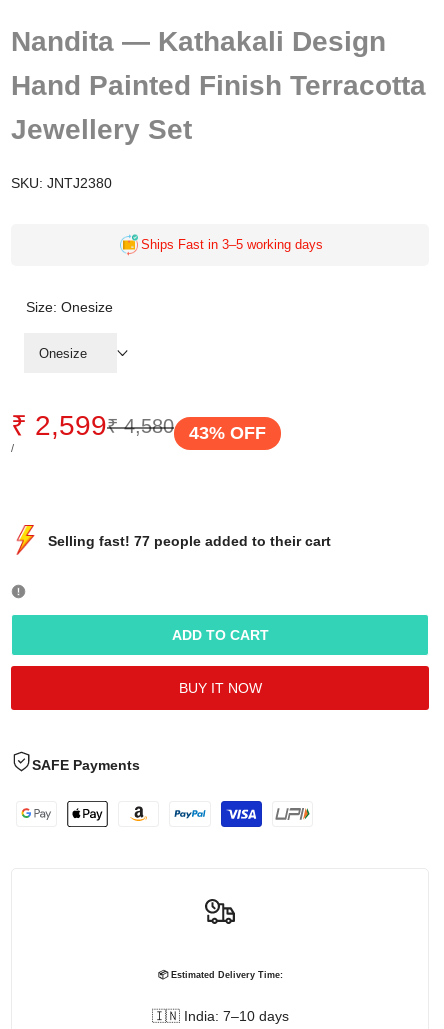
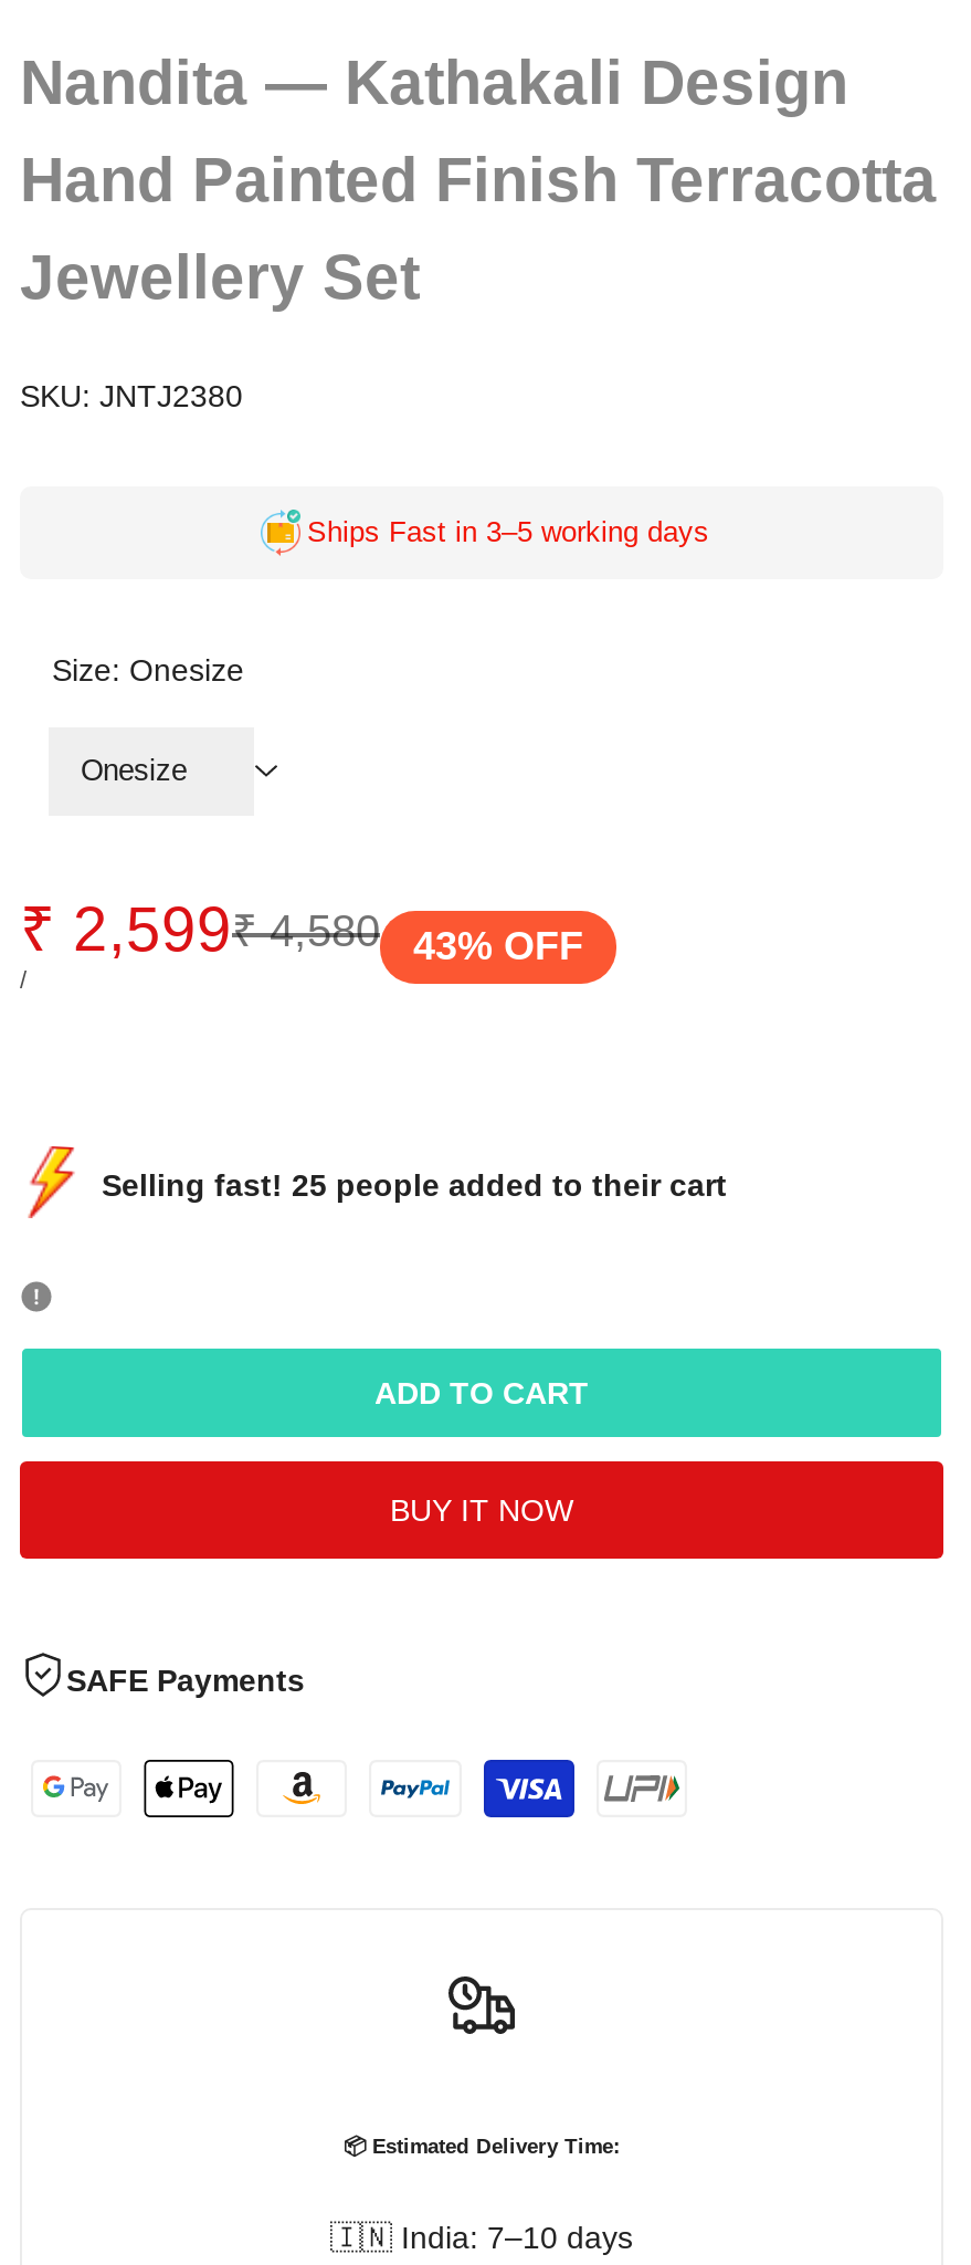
[48,533,331,549] Selling fast! 77 people added to their cart -> [102,1168,727,1203] Selling fast! 25 people added to their cart

